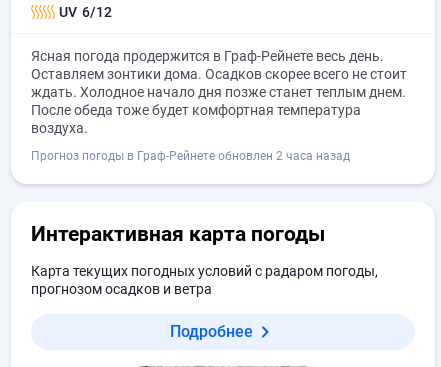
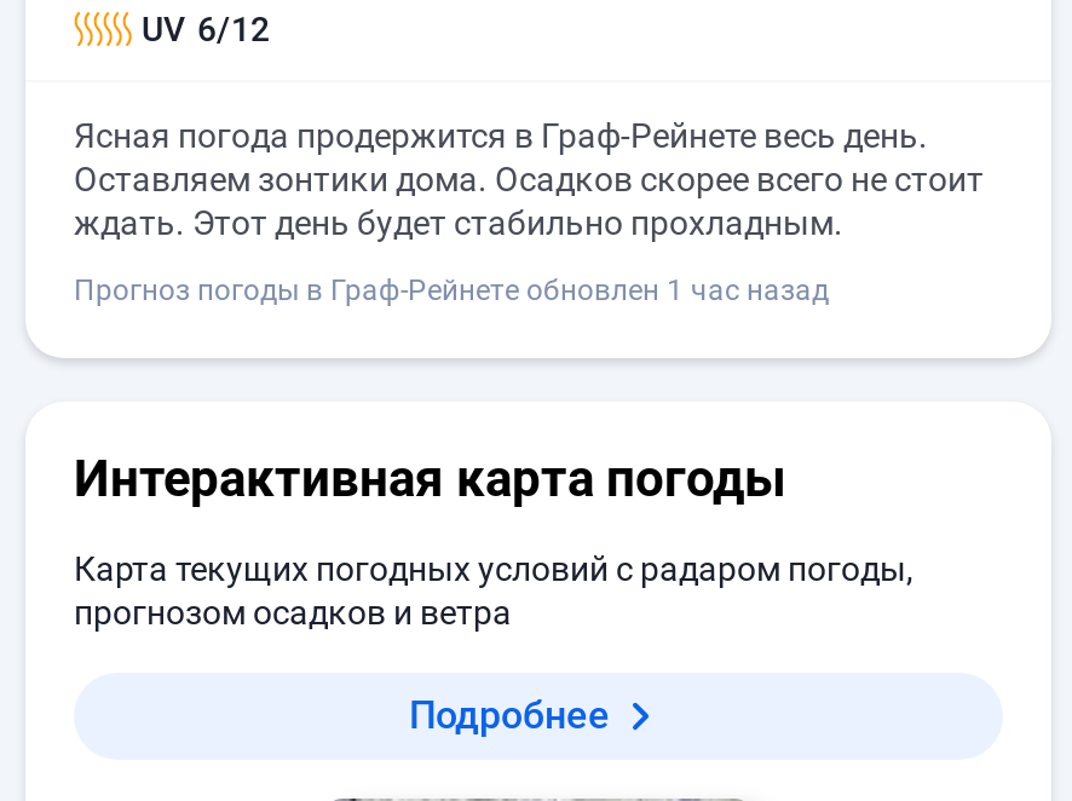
[31,84,406,136] ждать. Холодное начало дня позже станет теплым днем. | После обеда тоже будет комфортная температура | воздуха. -> [74,203,843,242] ждать. Этот день будет стабильно прохладным.
[31,149,350,163] Прогноз погоды в Граф-Рейнете обновлен 2 часа назад -> [74,273,829,307] Прогноз погоды в Граф-Рейнете обновлен 1 час назад

